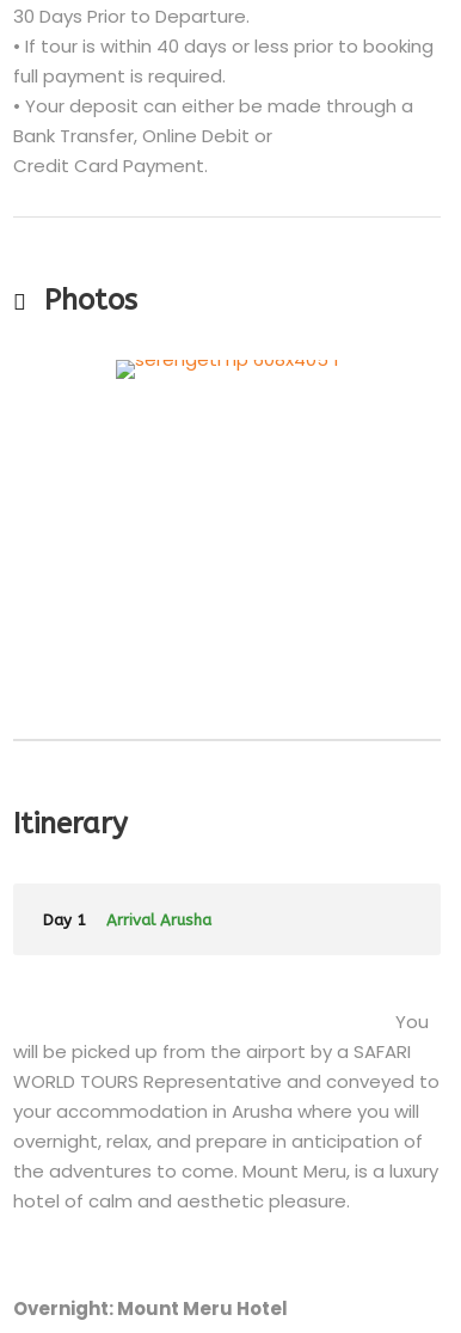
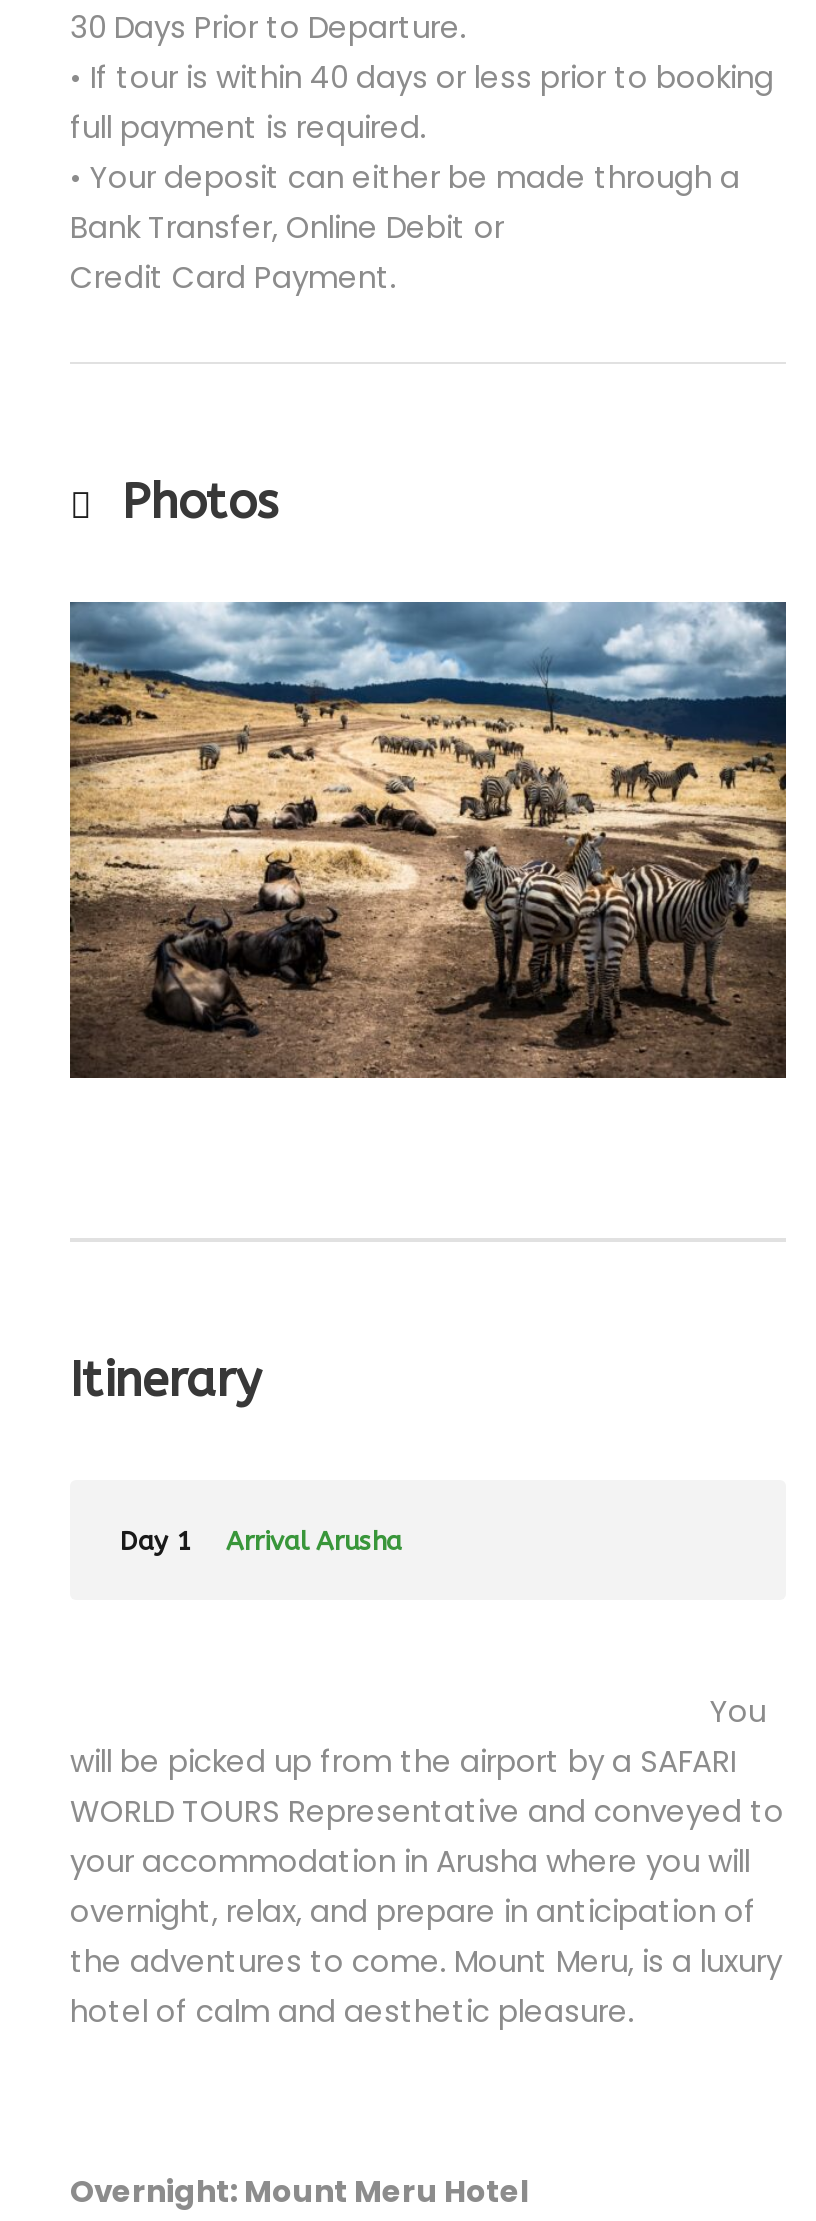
none -> [68,600,788,1080] [image]

